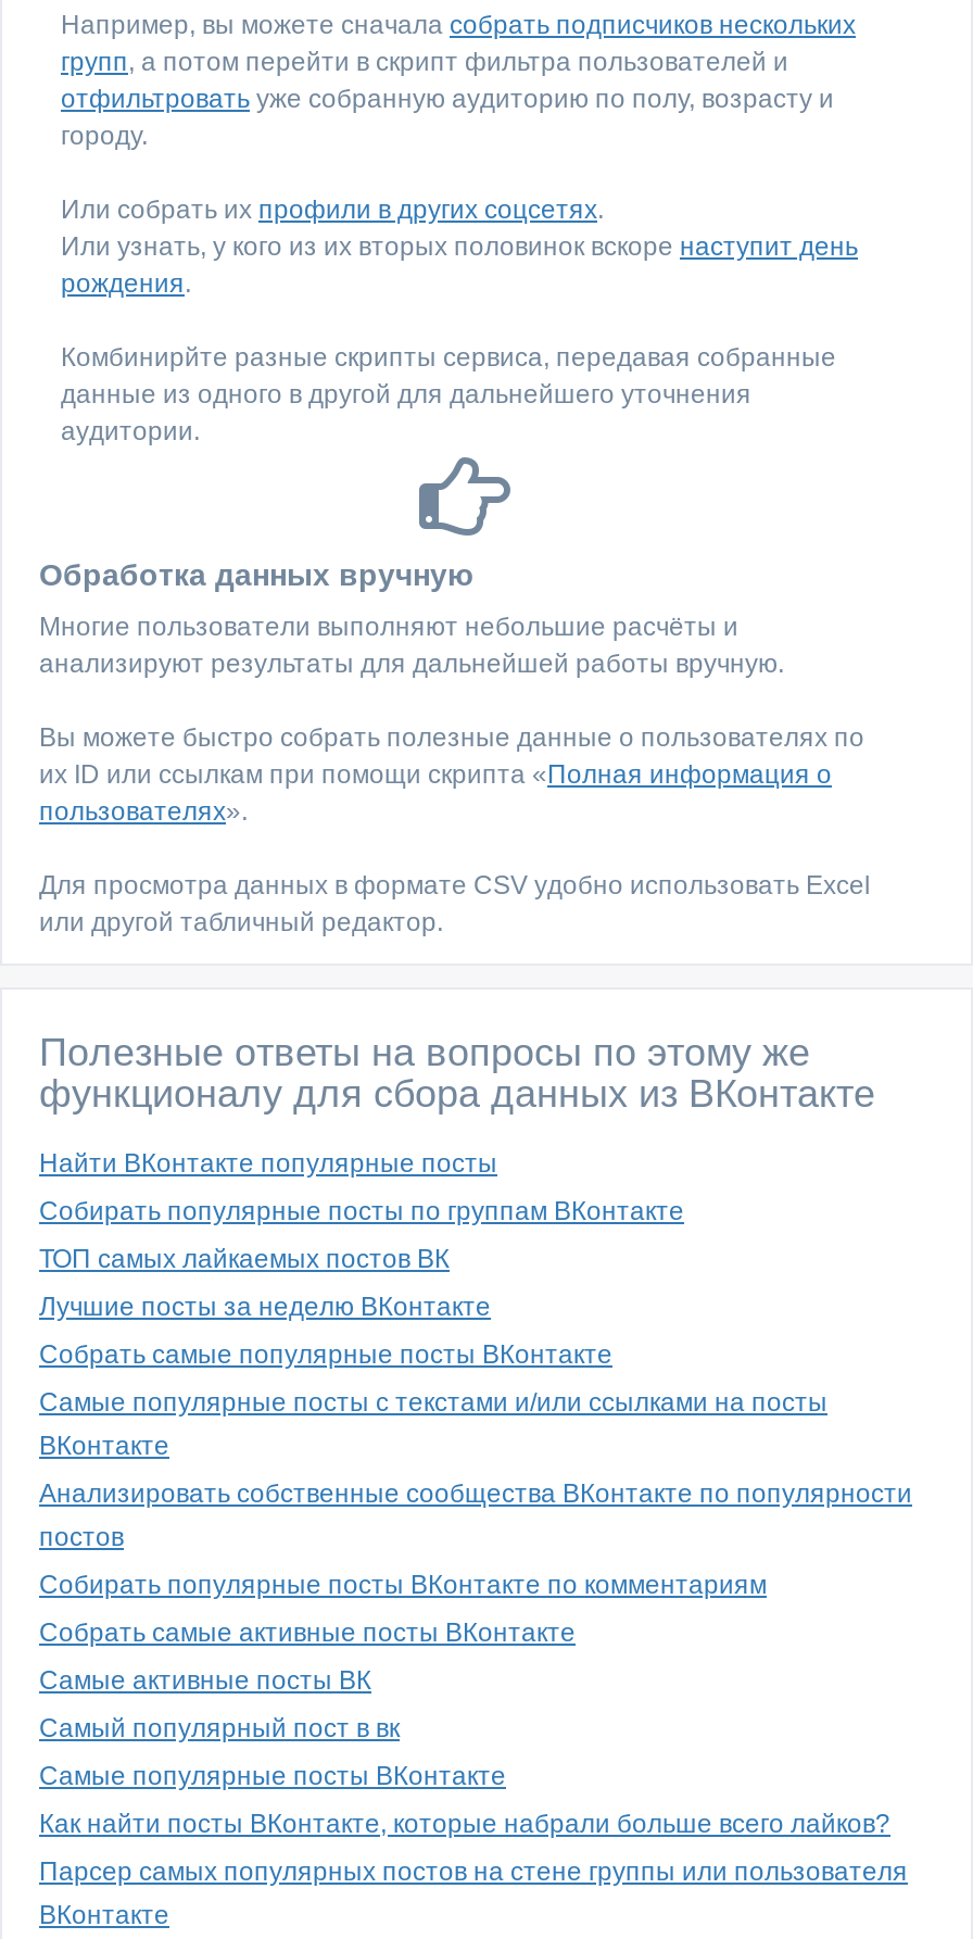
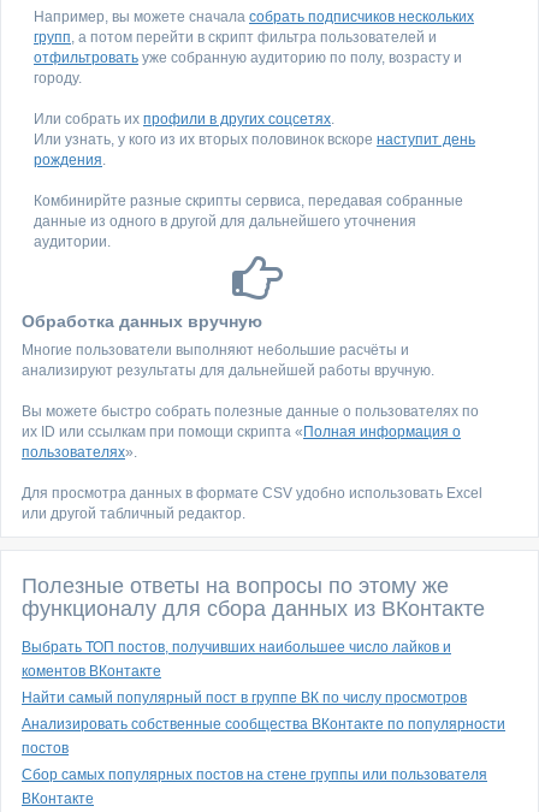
[39,1148,827,1461] Найти ВКонтакте популярные посты | Собирать популярные посты по группам ВКонтакте | ТОП самых лайкаемых постов ВК | Лучшие посты за неделю ВКонтакте | Собрать самые популярные посты ВКонтакте | Самые популярные посты с текстами и/или ссылками на посты | ВКонтакте -> [22,639,467,706] Выбрать ТОП постов, получивших наибольшее число лайков и | коментов ВКонтакте | Найти самый популярный пост в группе ВК по числу просмотров
[39,1570,908,1887] Собирать популярные посты ВКонтакте по комментариям | Собрать самые активные посты ВКонтакте | Самые активные посты ВК | Самый популярный пост в вк | Самые популярные посты ВКонтакте | Как найти посты ВКонтакте, которые набрали больше всего лайков? | Парсер самых популярных постов на стене группы или пользователя -> [22,766,487,783] Сбор самых популярных постов на стене группы или пользователя

